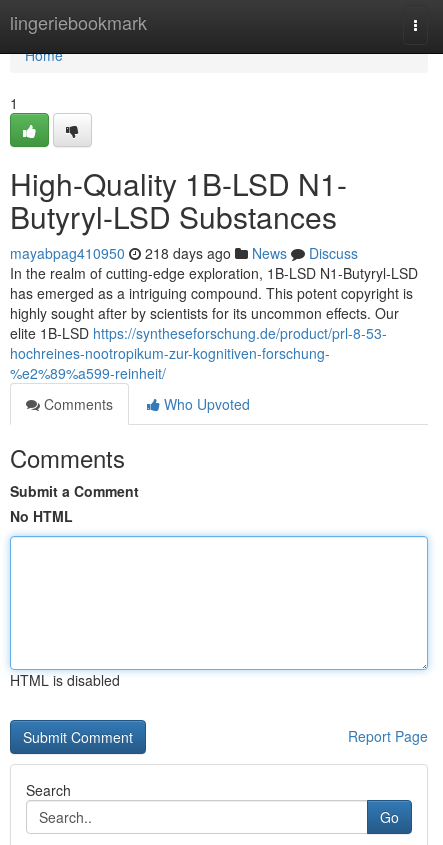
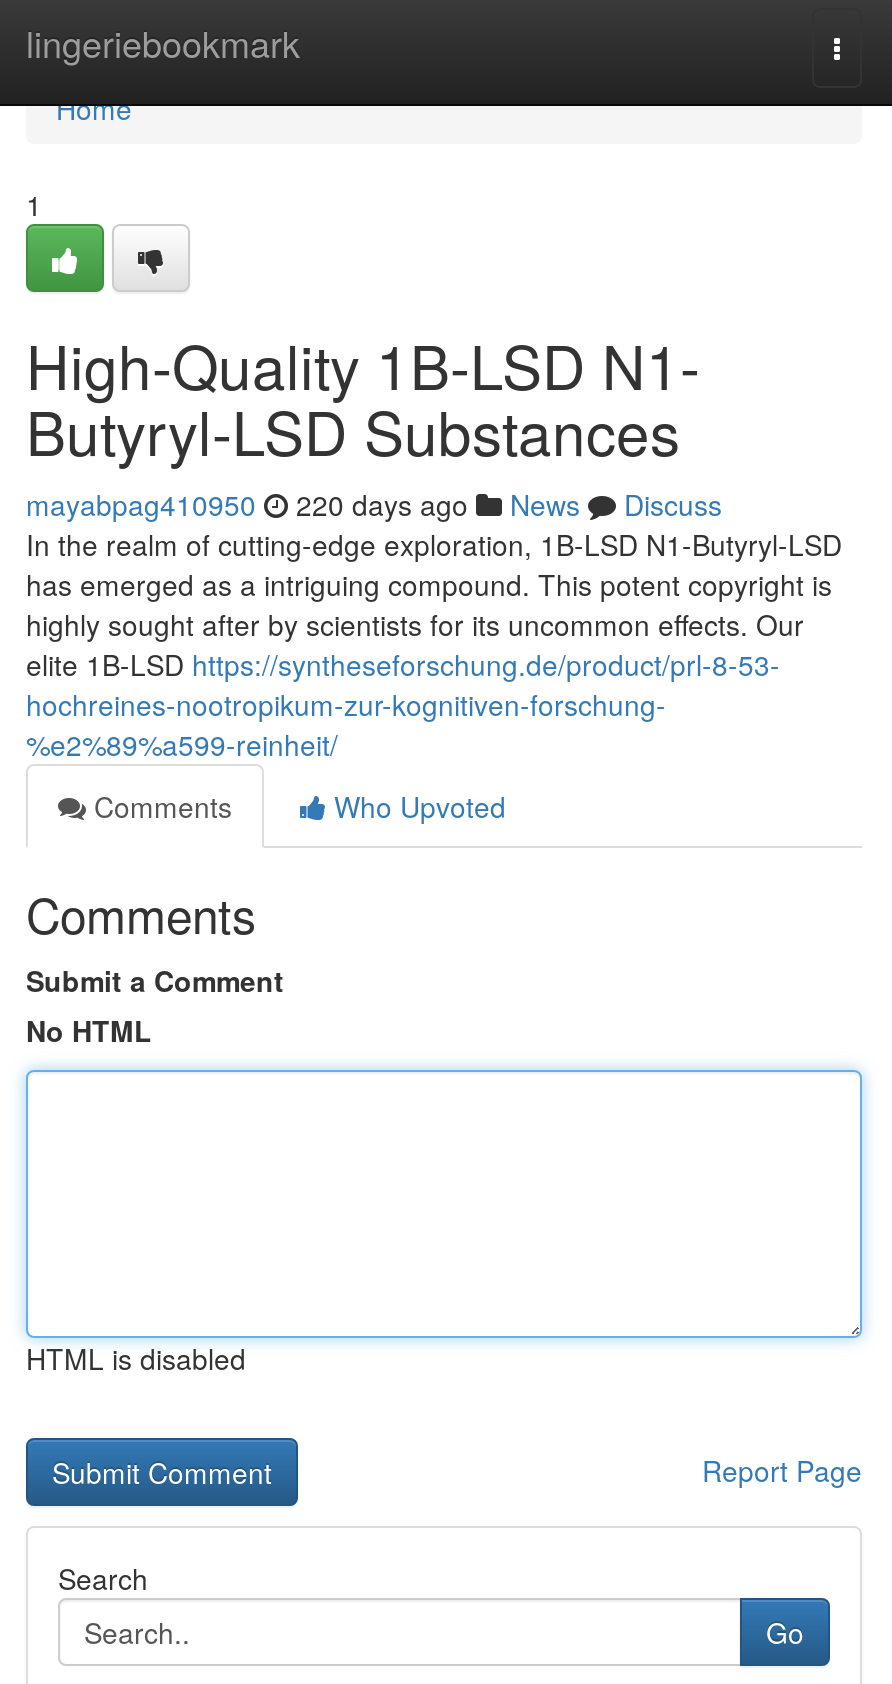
[10,243,358,263] mayabpag410950 218 days ago News Discuss -> [26,484,722,524] mayabpag410950 220 days ago News Discuss

